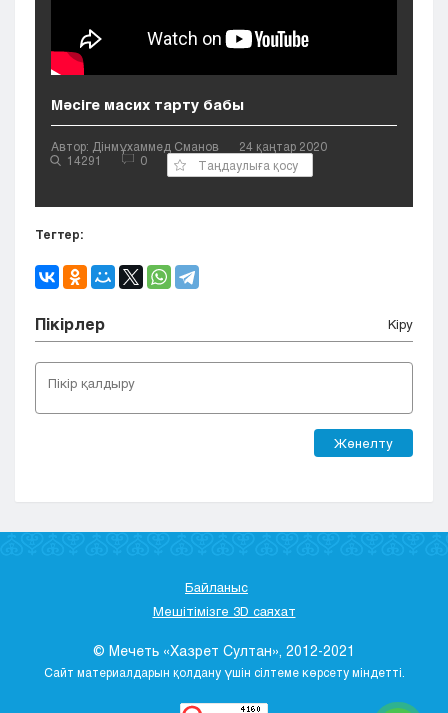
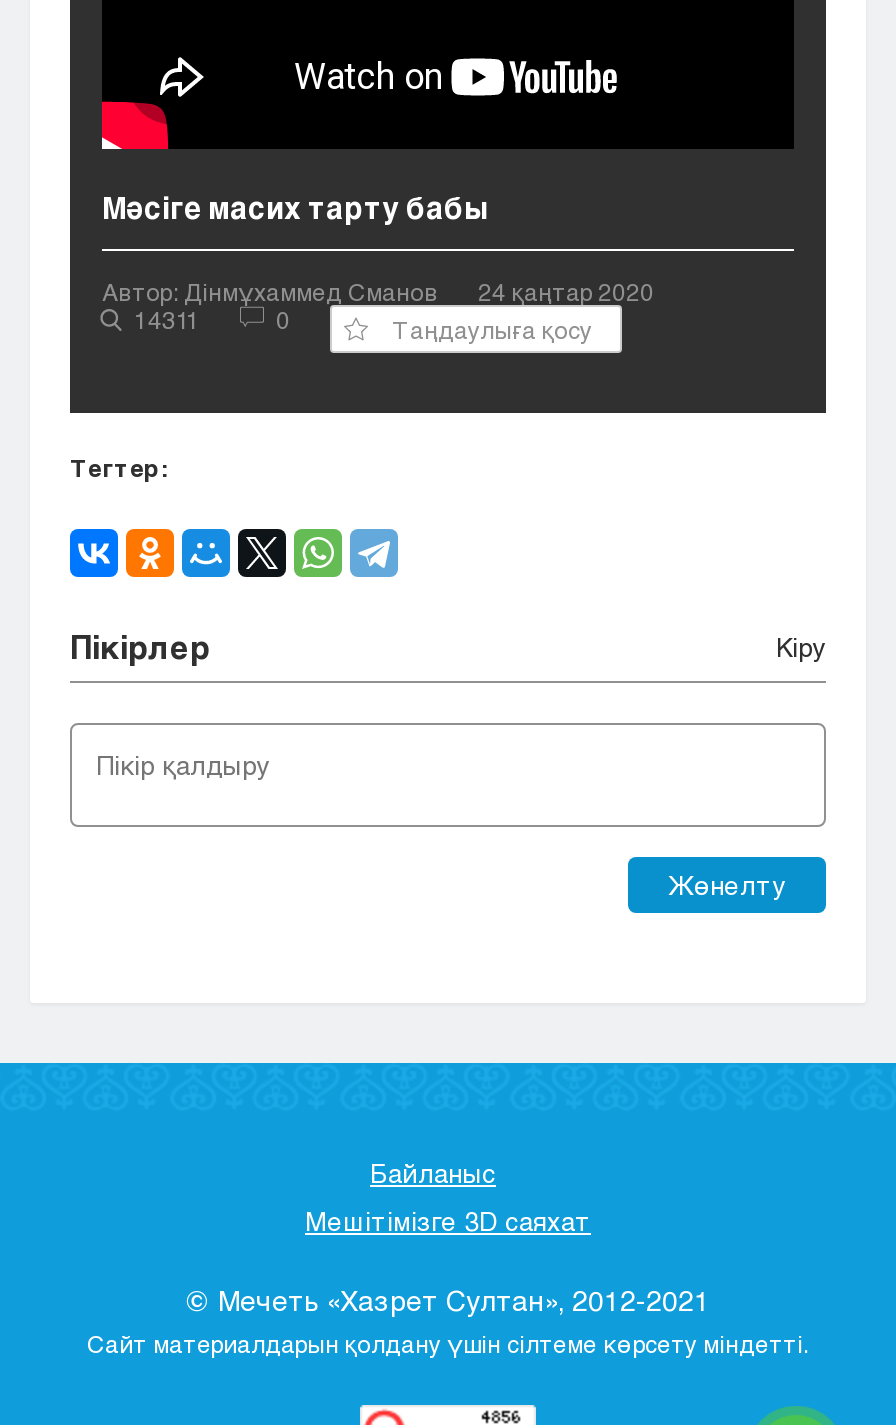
[67,153,102,167] 14291 -> [134,305,200,333] 14311

